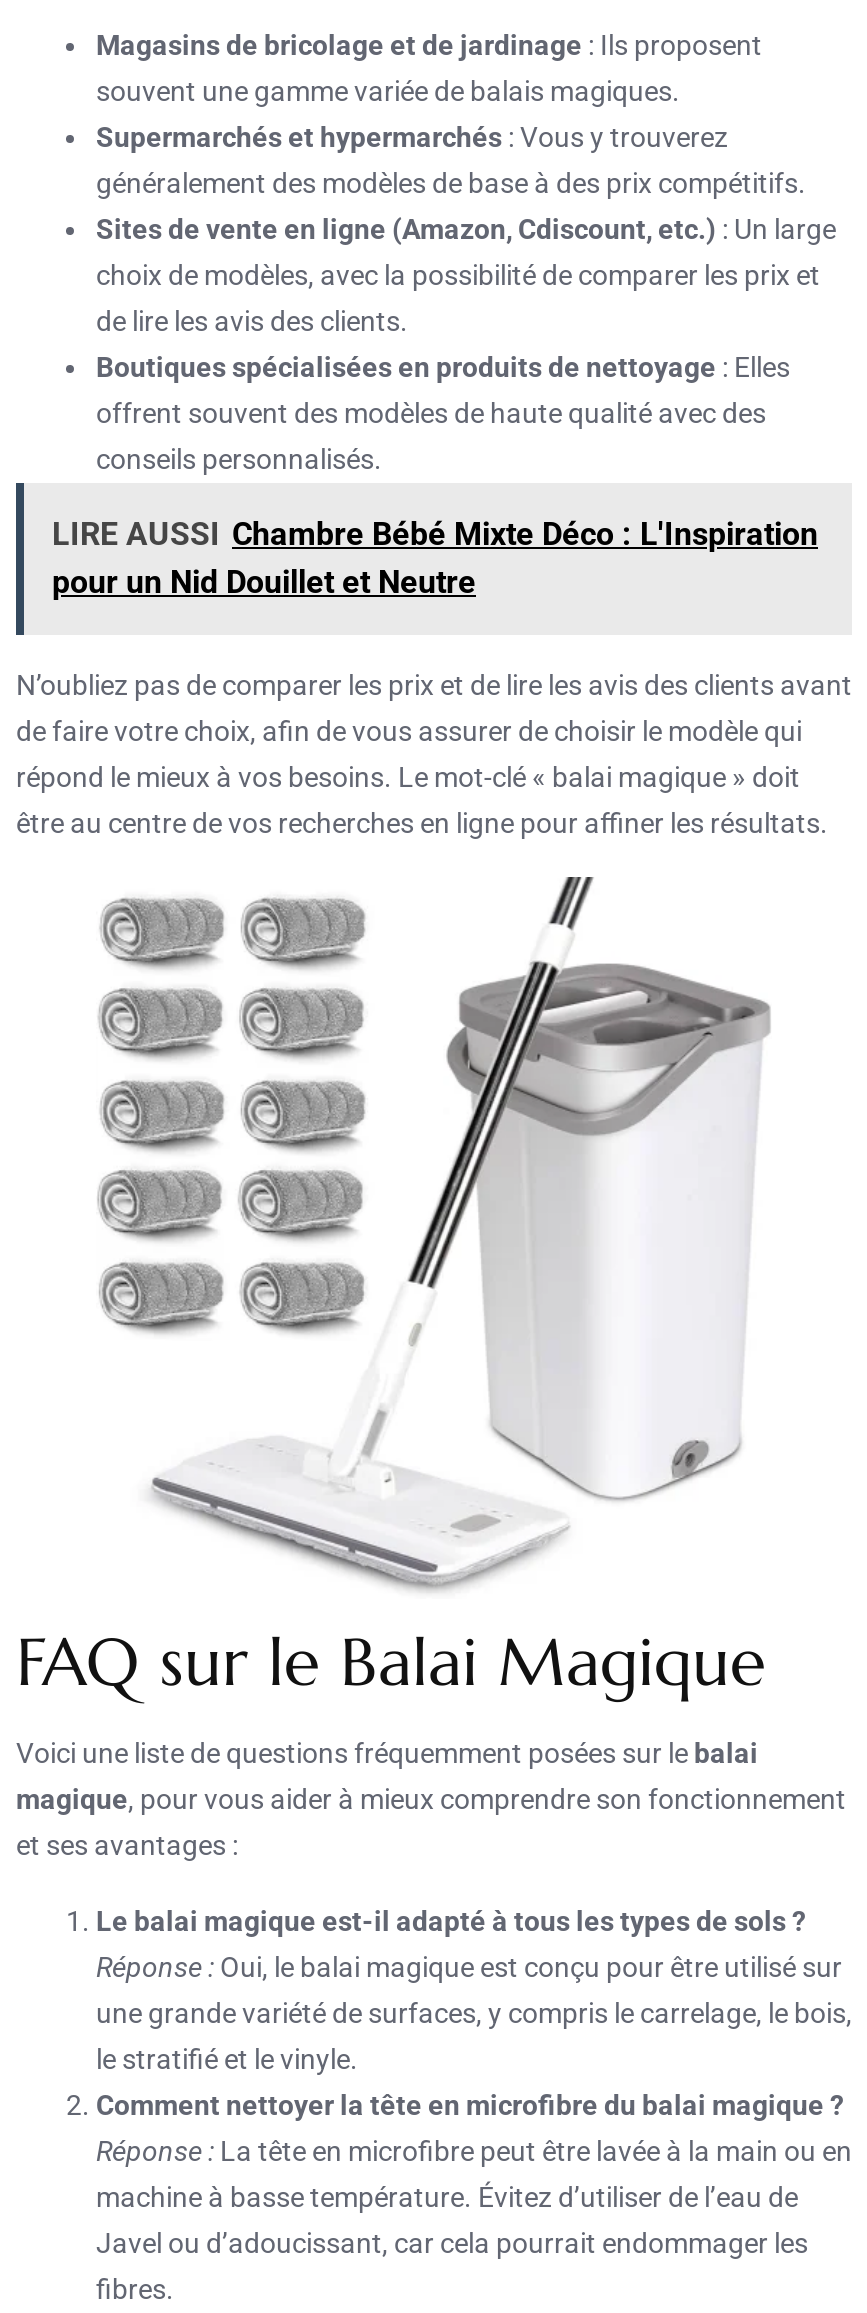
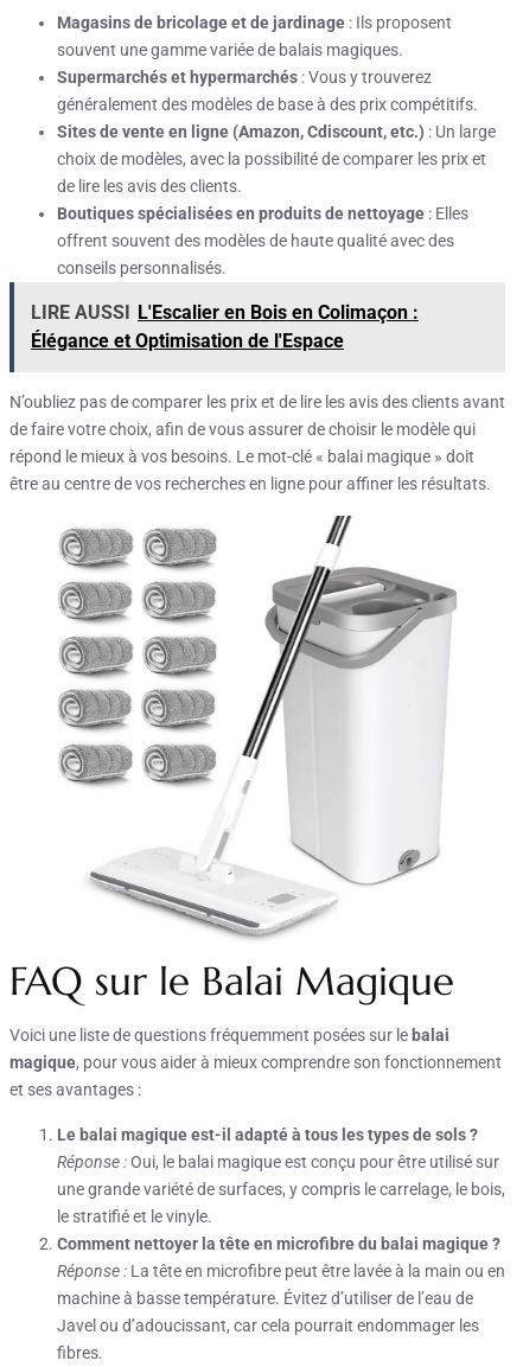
[52,514,818,600] LIRE AUSSI Chambre Bébé Mixte Déco : L'Inspiration | pour un Nid Douillet et Neutre -> [31,301,419,352] LIRE AUSSI L'Escalier en Bois en Colimaçon : | Élégance et Optimisation de l'Espace

